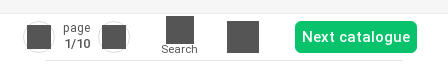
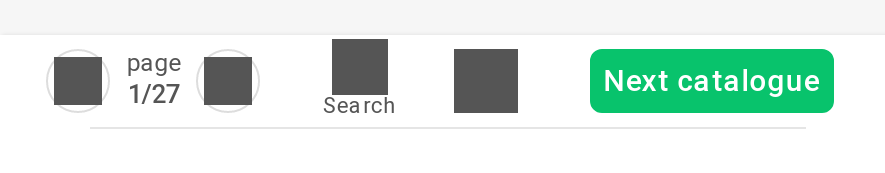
[64,35,90,50] 1/10 -> [127,78,179,108] 1/27

